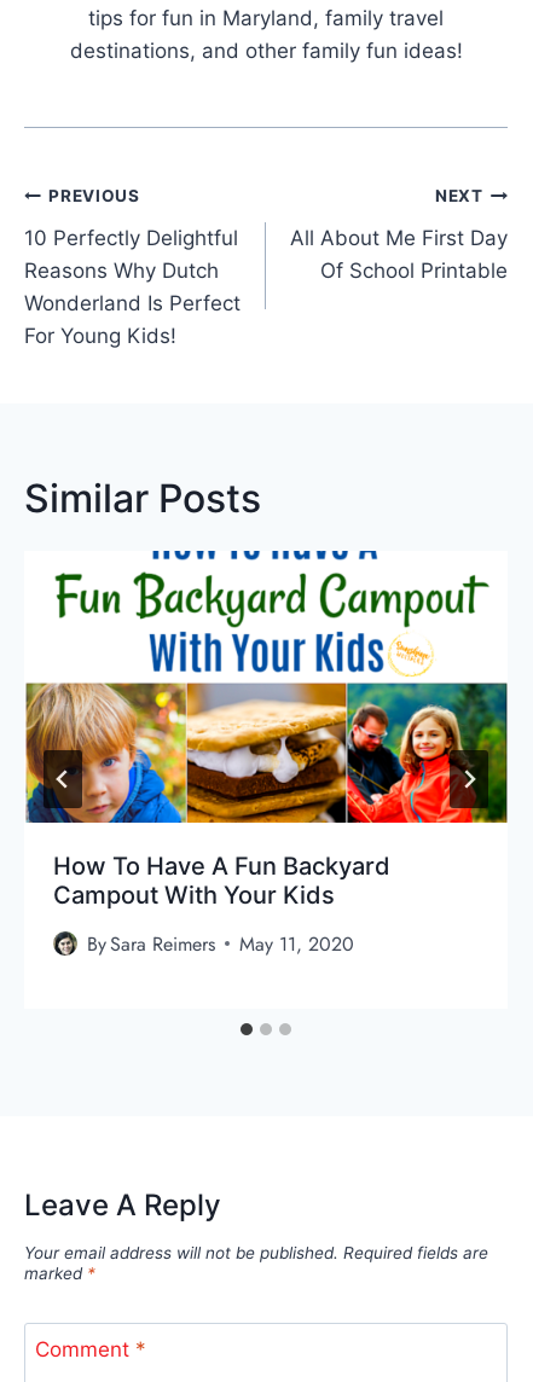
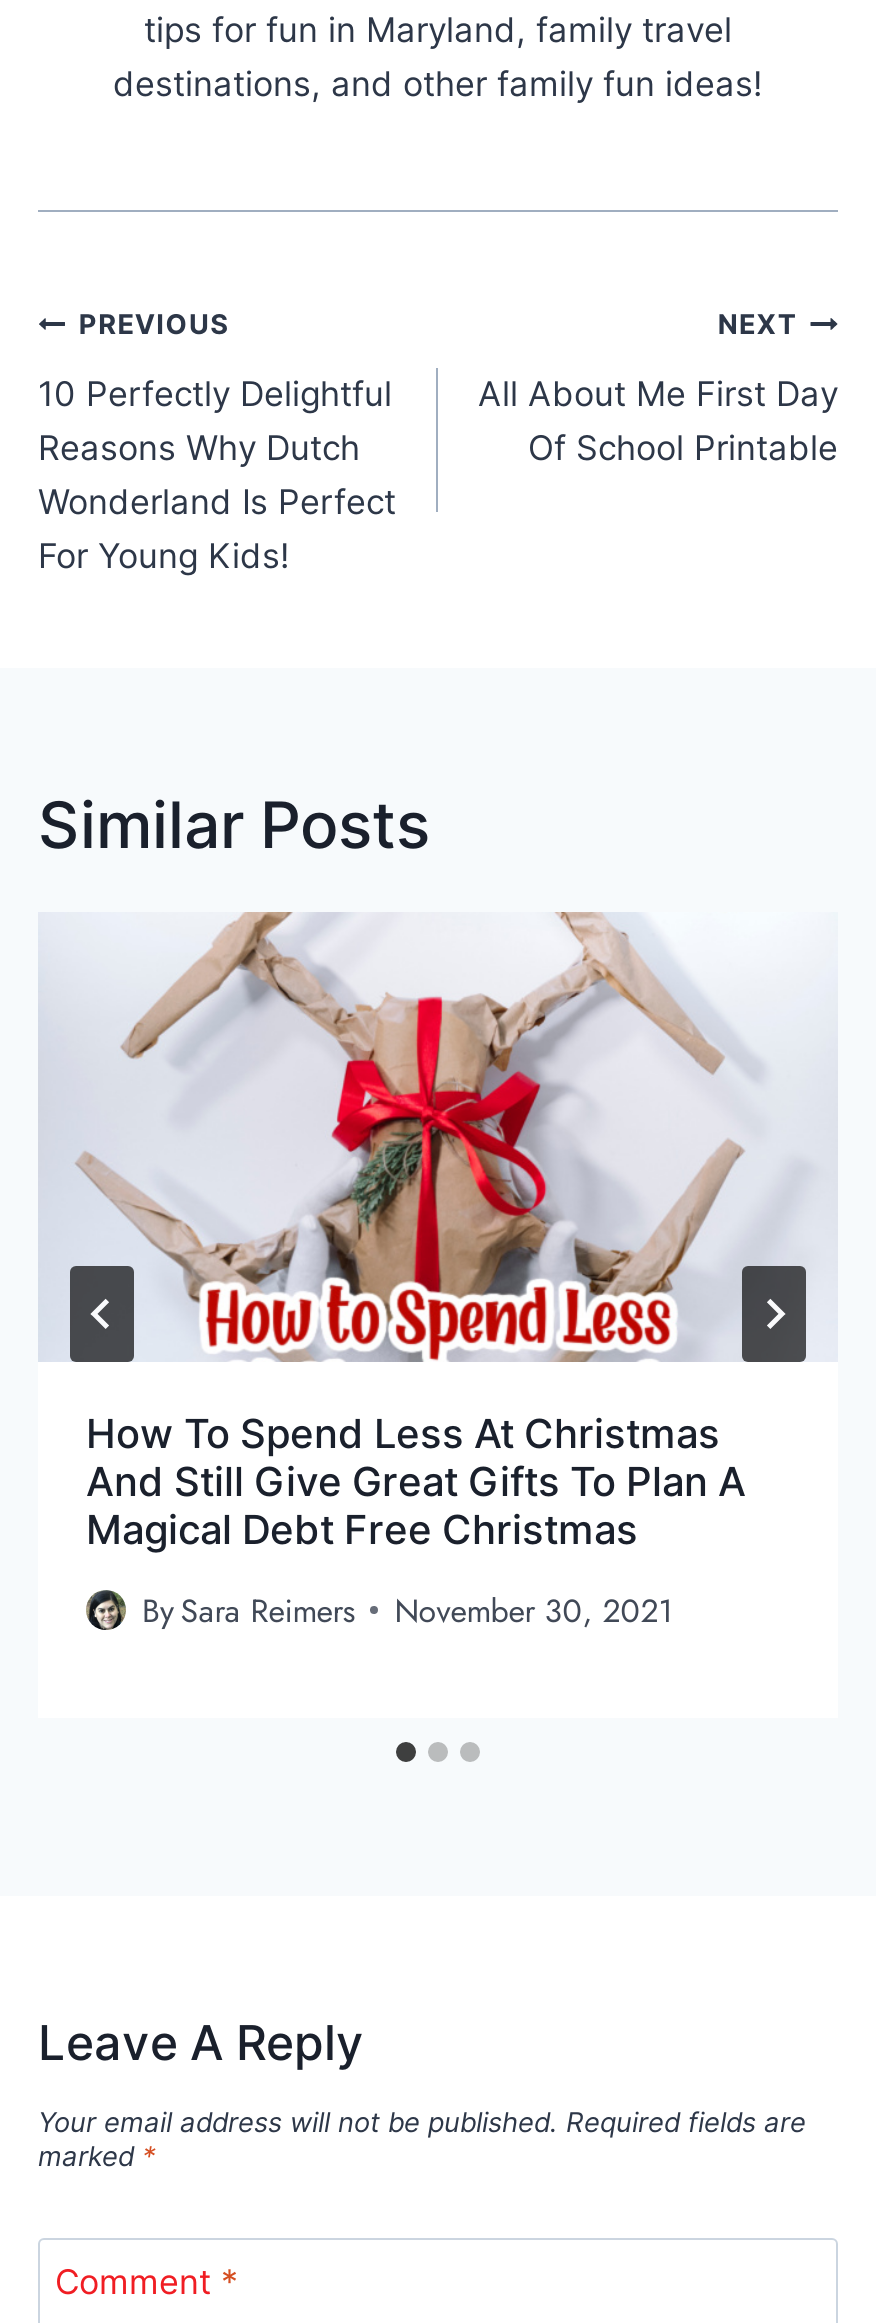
[25,550,509,909] [image] | How To Have A Fun Backyard | Campout With Your Kids -> [38,910,838,1553] [image] | How To Spend Less At Christmas | And Still Give Great Gifts To Plan A | Magical Debt Free Christmas
[87,930,354,958] By Sara Reimers May 11, 2020 -> [142,1587,672,1633] By Sara Reimers November 30, 2021

